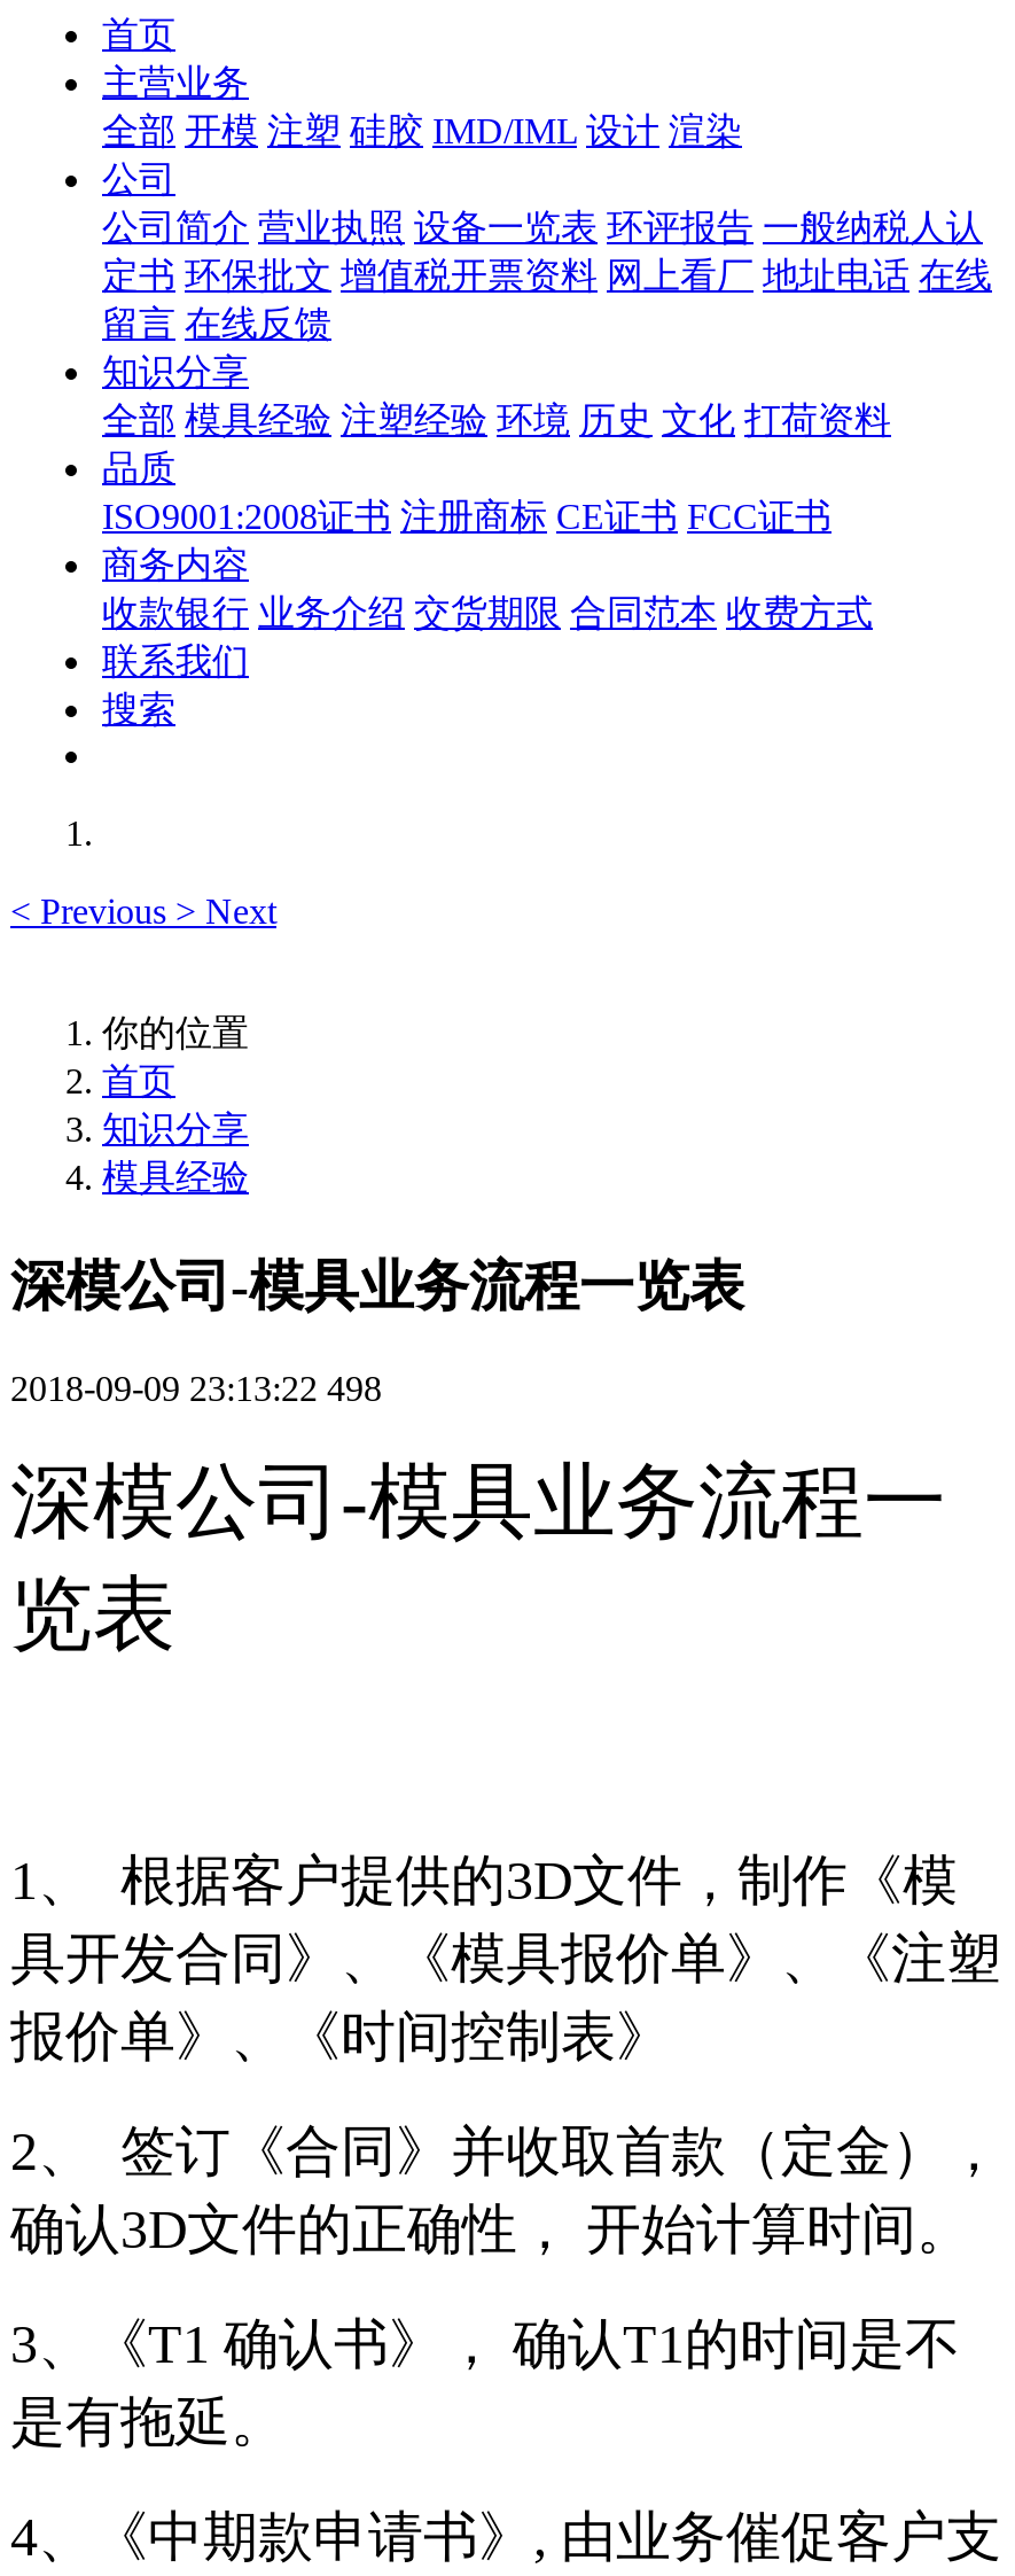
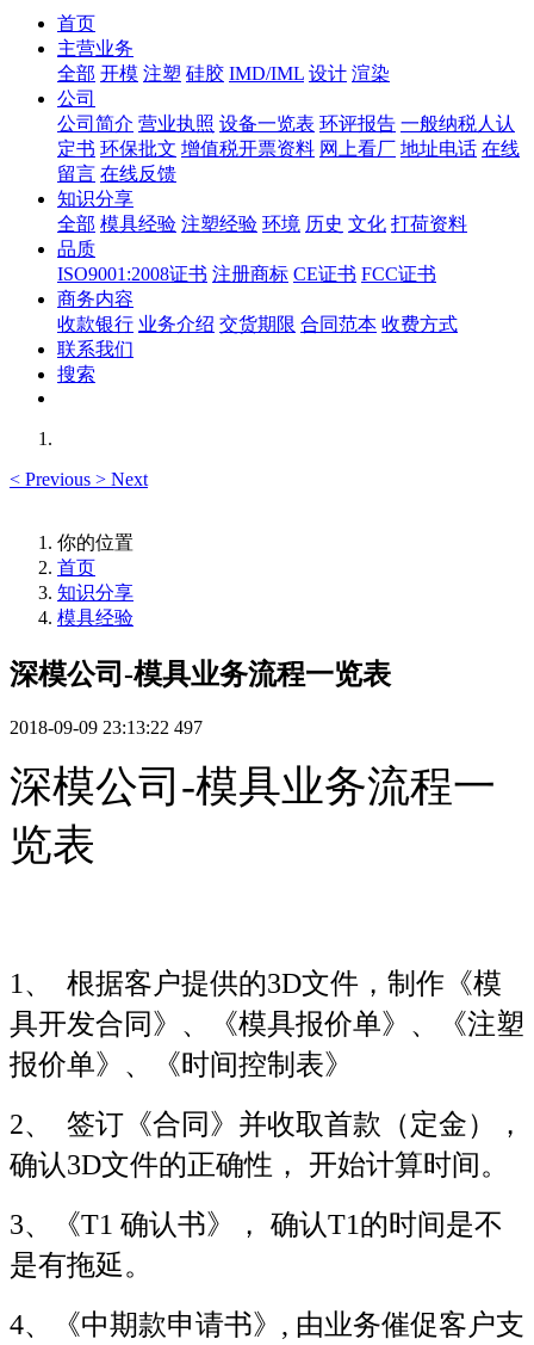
[10,1368,382,1407] 2018-09-09 23:13:22 498 -> [10,717,203,737] 2018-09-09 23:13:22 497

